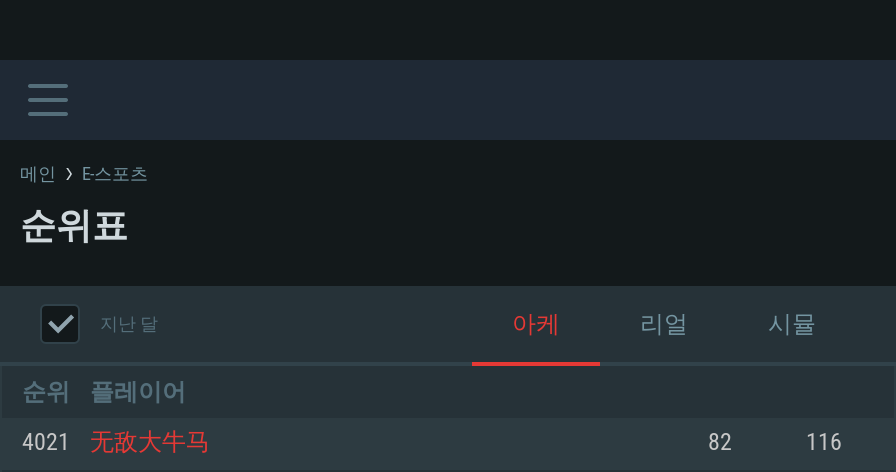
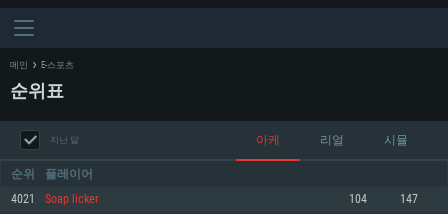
[90,432,842,454] 无敌大牛马 | 82 | 116 -> [45,194,418,205] Soap licker | 104 | 147

